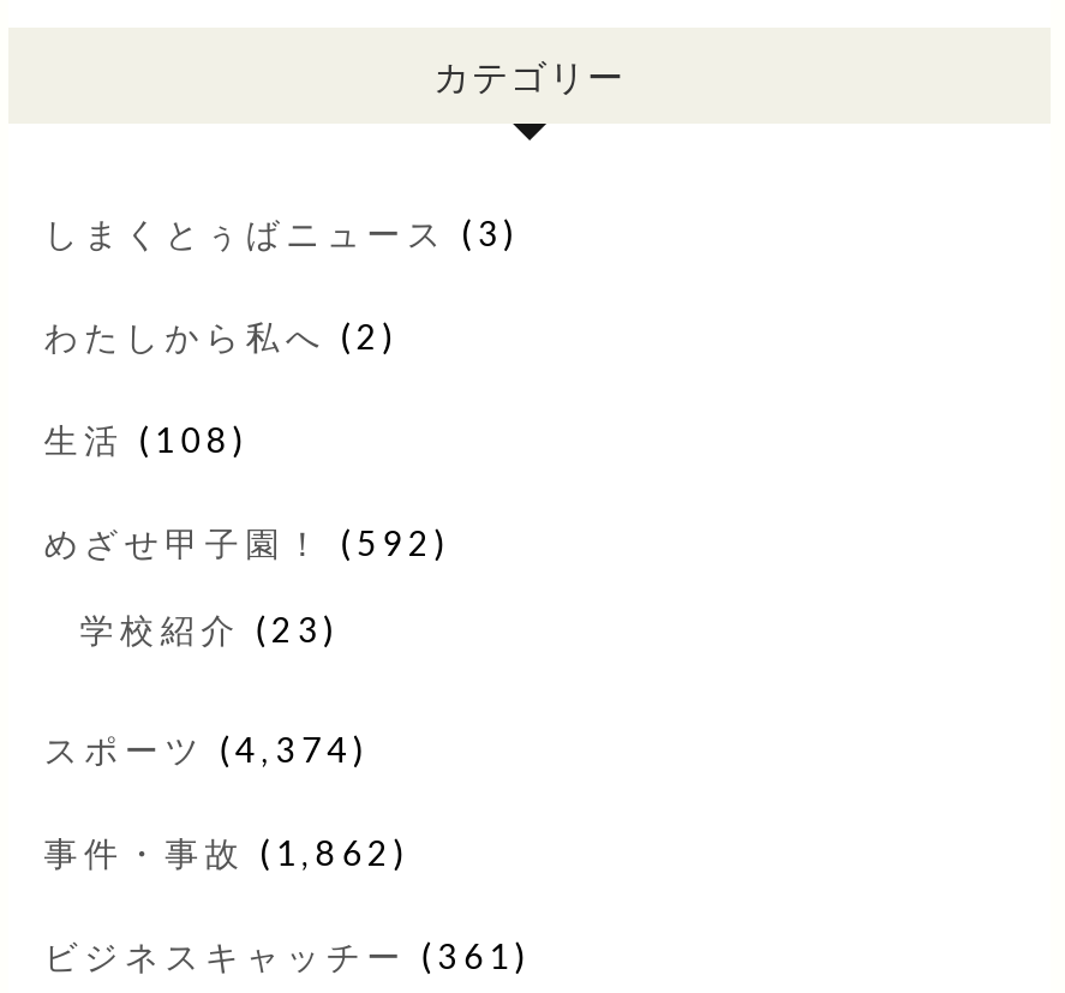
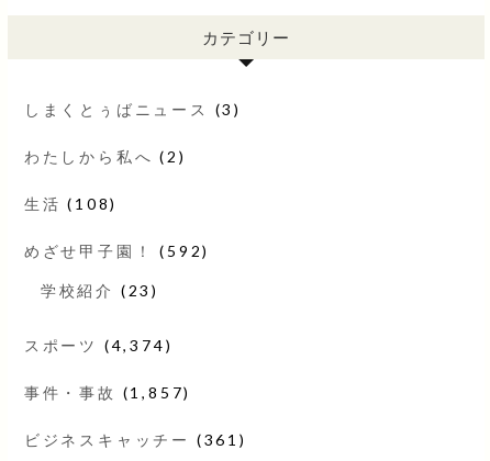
[44,833,410,874] 事件・事故(1,862) -> [24,383,191,402] 事件・事故(1,857)

